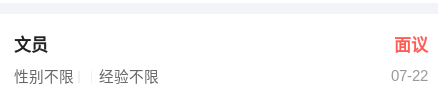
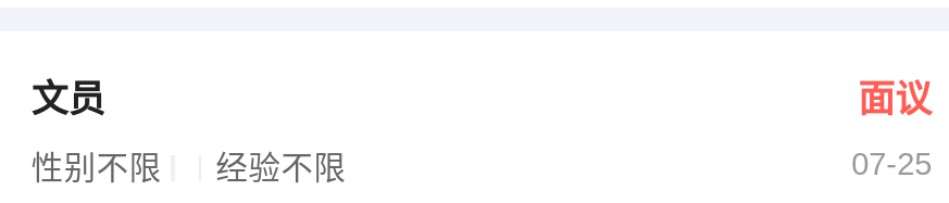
[391,68,428,84] 07-22 -> [851,147,932,182] 07-25

